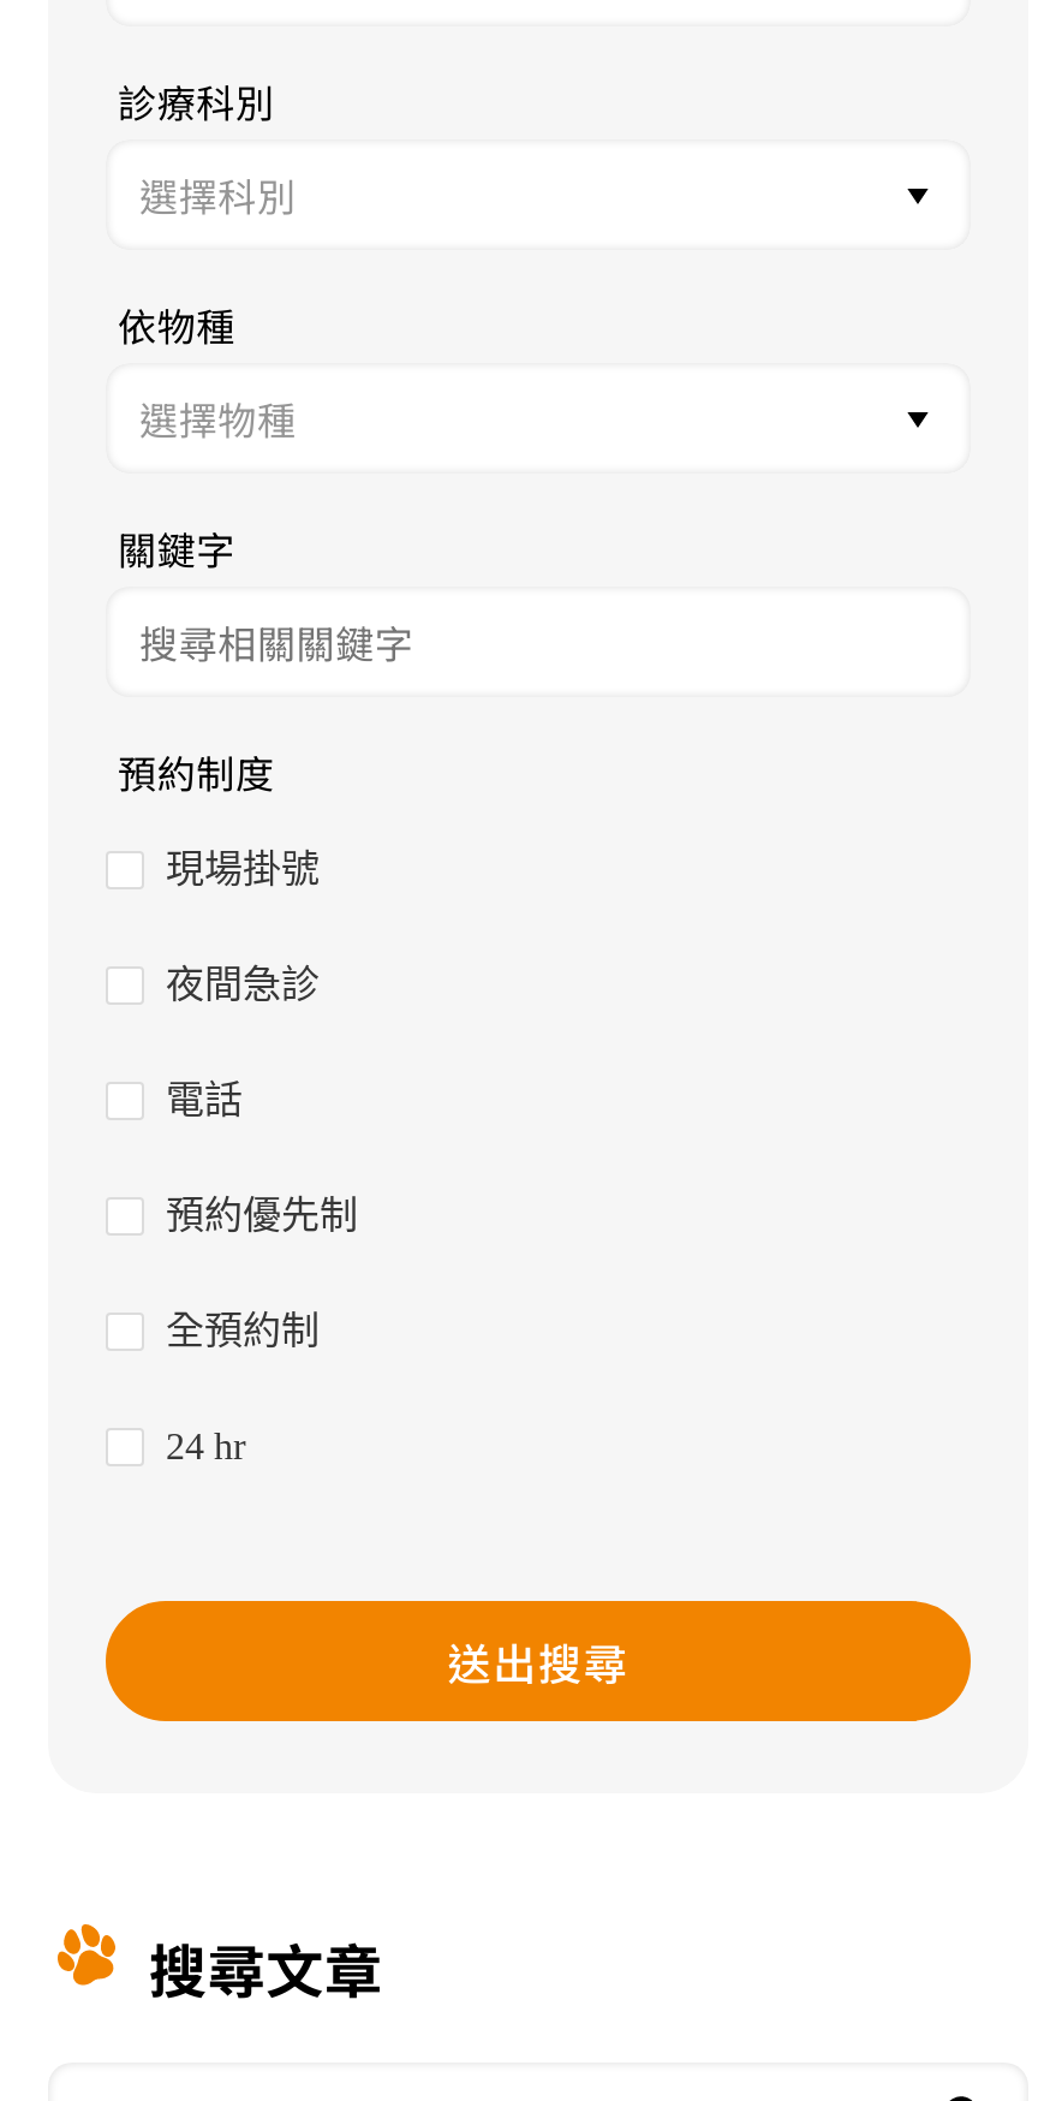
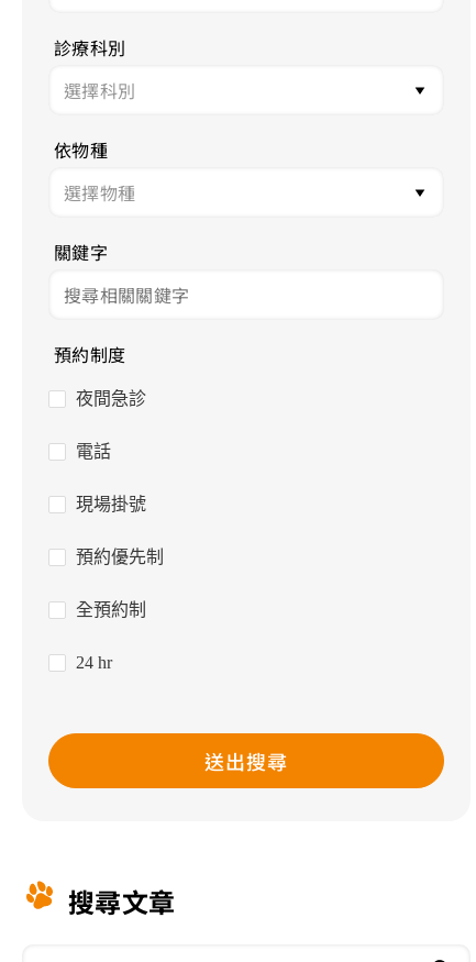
moved [166,849,320,889] -> [76,495,146,513]: 現場掛號
moved [166,964,320,1120] -> [76,389,146,461]: 夜間急診 | 電話

